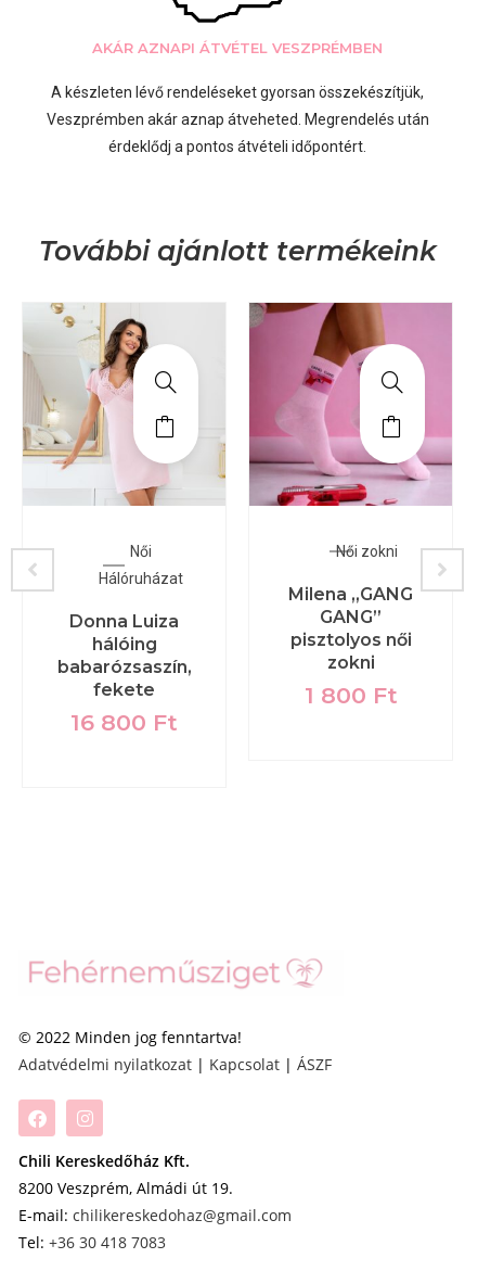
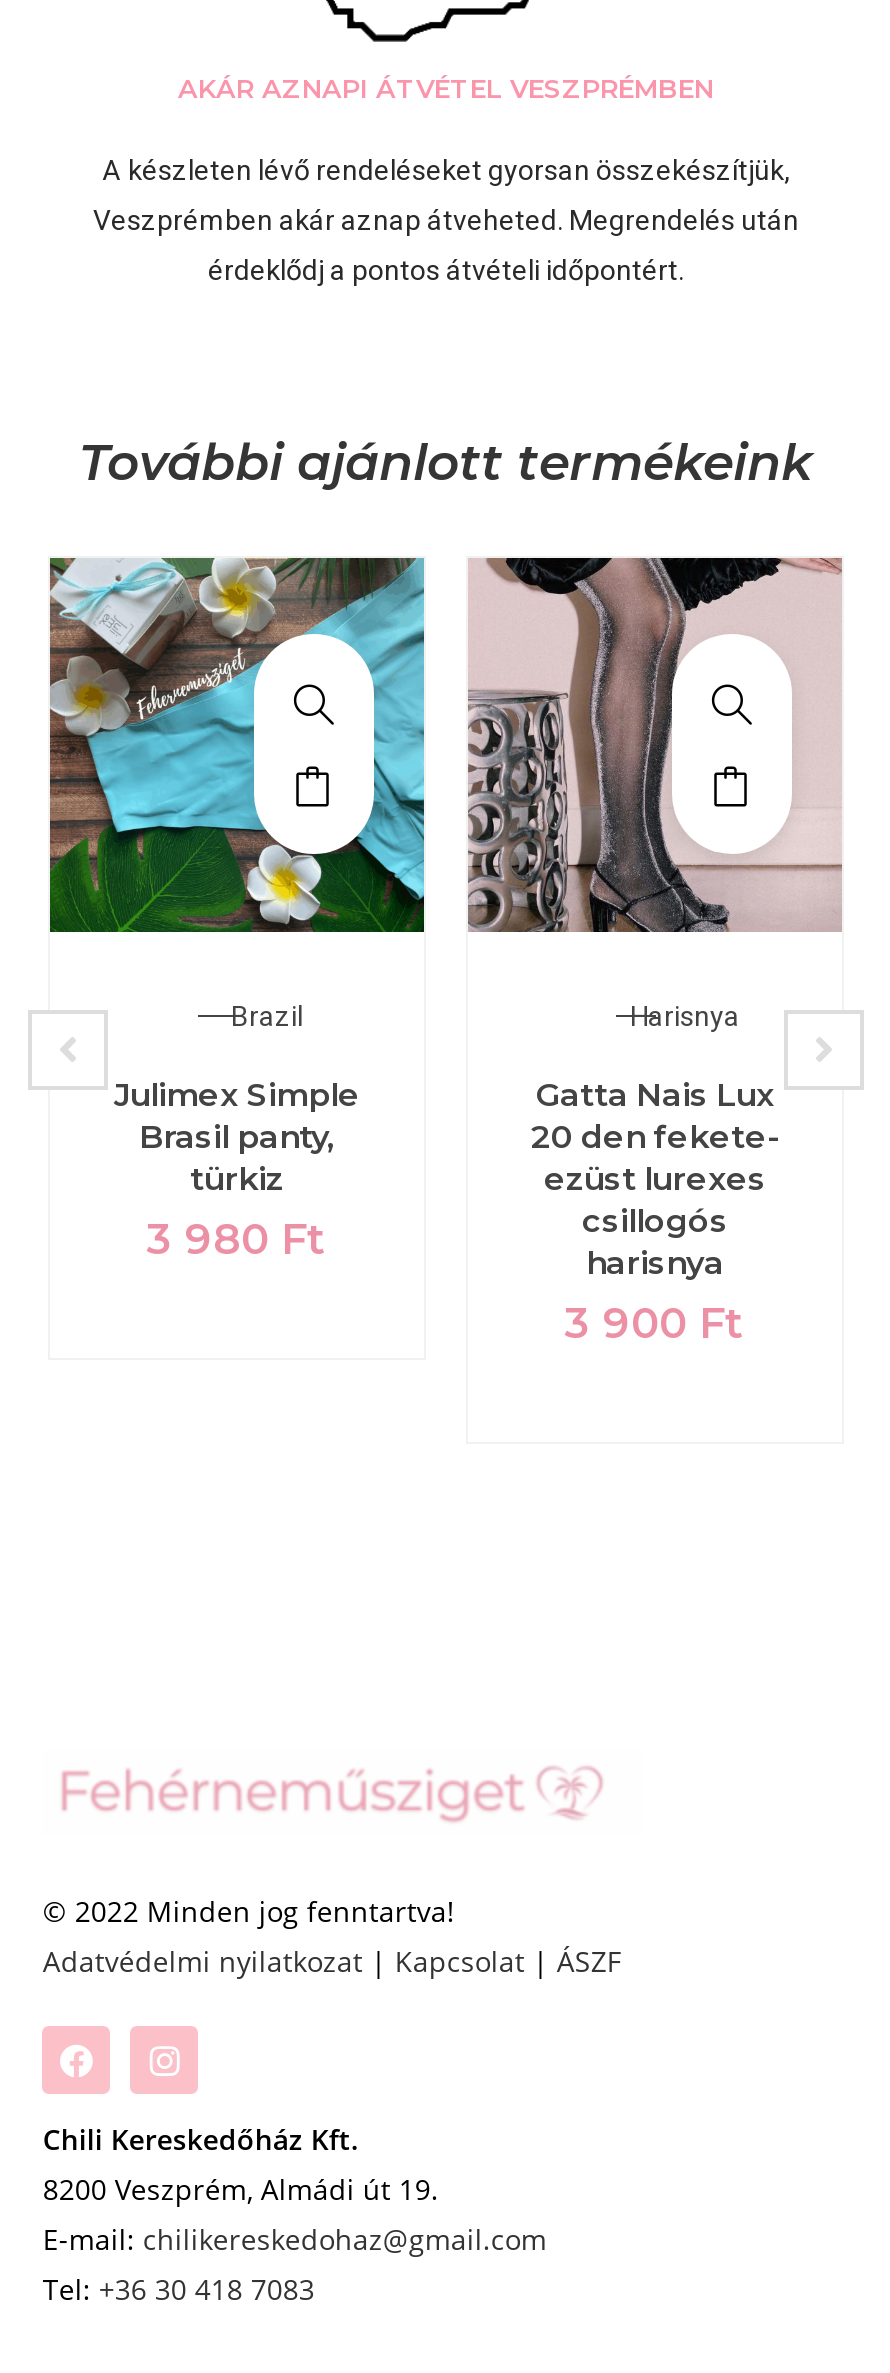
[22,303,227,736] [image] | Női | Hálóruházat | Donna Luiza | hálóing | babarózsaszín, | fekete | 16 800 Ft -> [48,556,426,1264] [image] | Brazil | Julimex Simple | Brasil panty, | türkiz | 3 980 Ft
[249,302,452,709] [image] | Női zokni | Milena „GANG | GANG” | pisztolyos női | zokni | 1 800 Ft -> [468,556,842,1348] [image] | Harisnya | Gatta Nais Lux | 20 den fekete- | ezüst lurexes | csillogós | harisnya | 3 900 Ft

